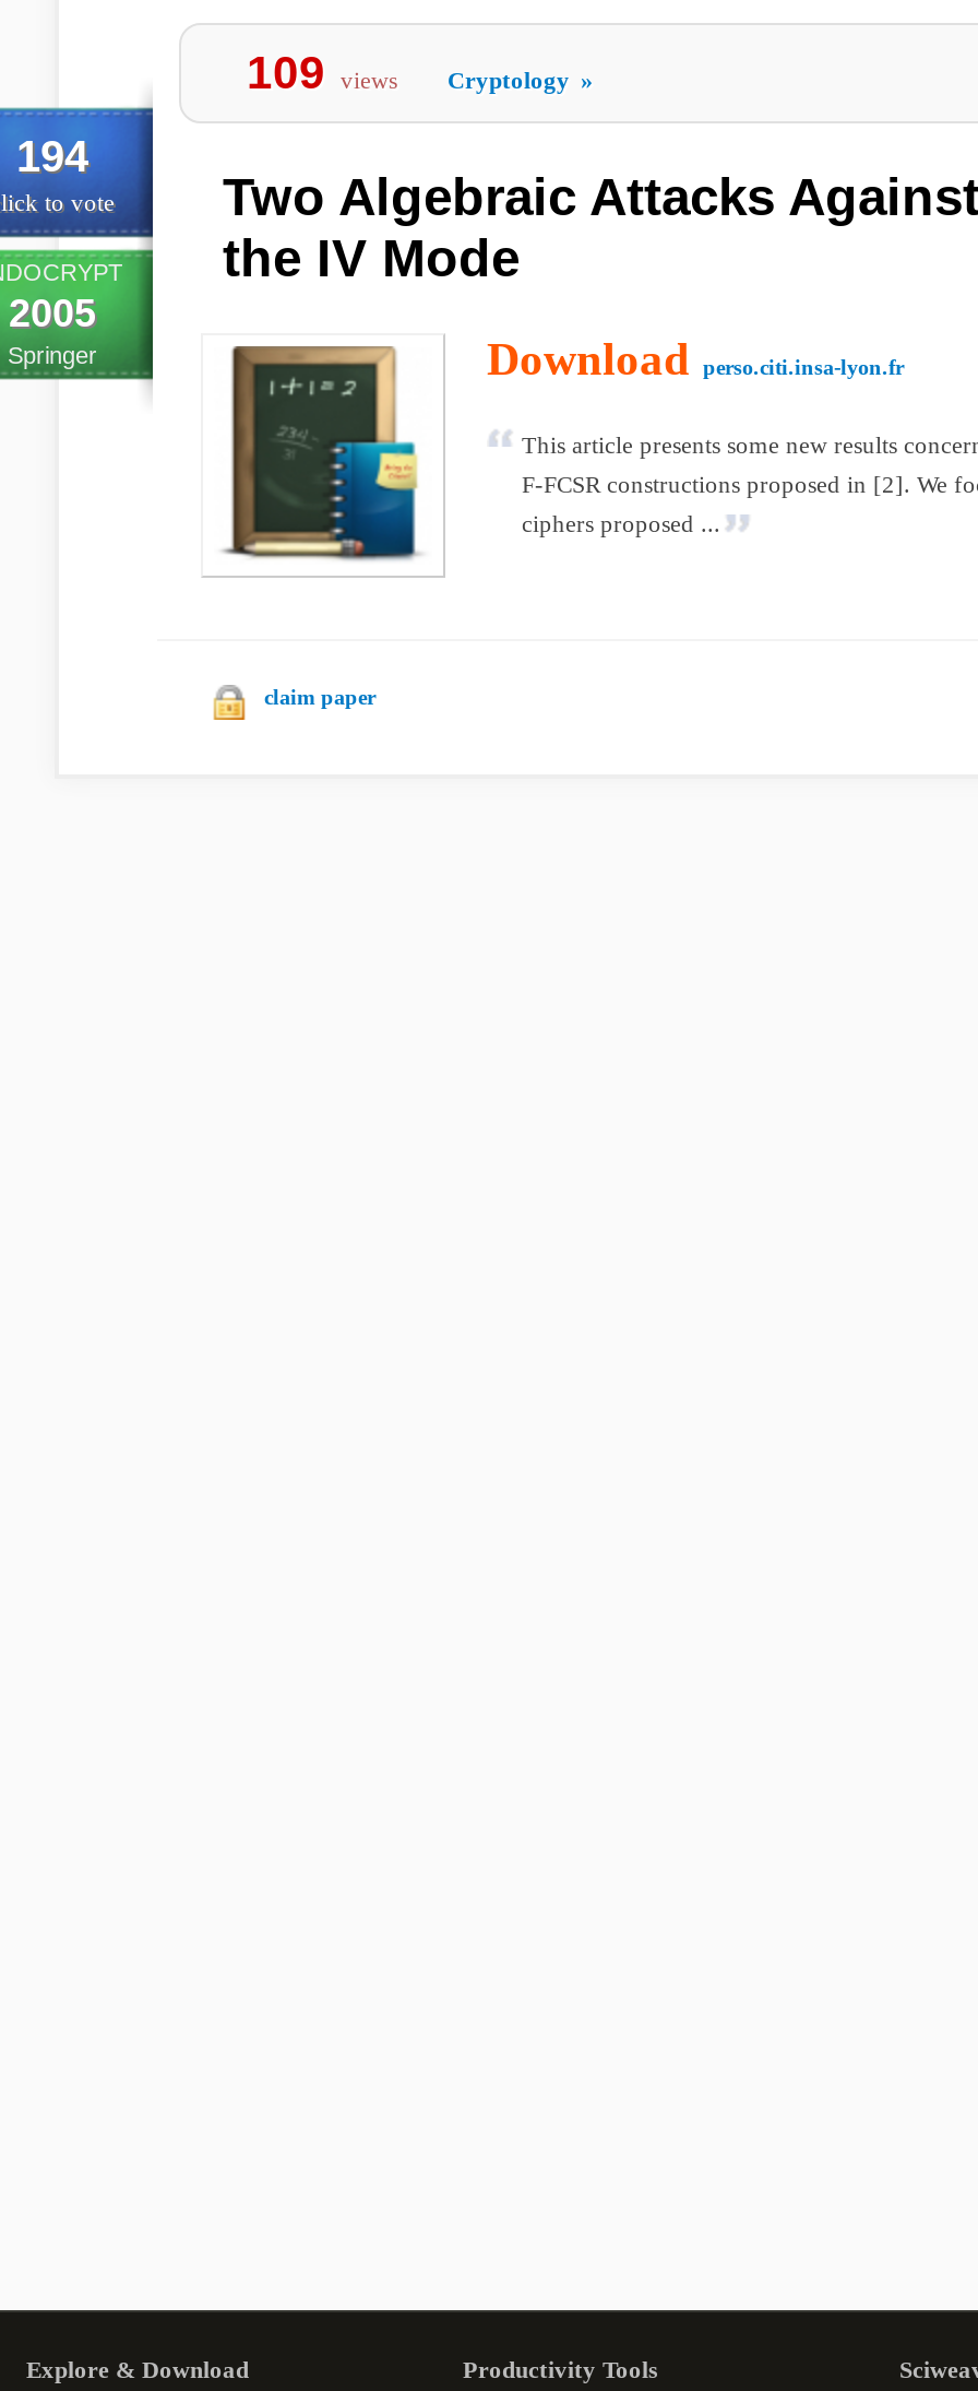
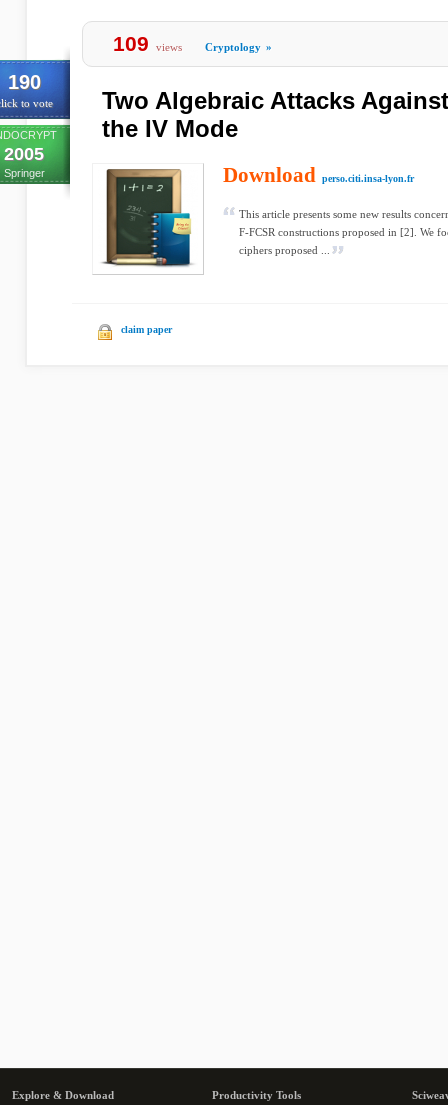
[16,132,88,180] 194 -> [7,71,40,93] 190

